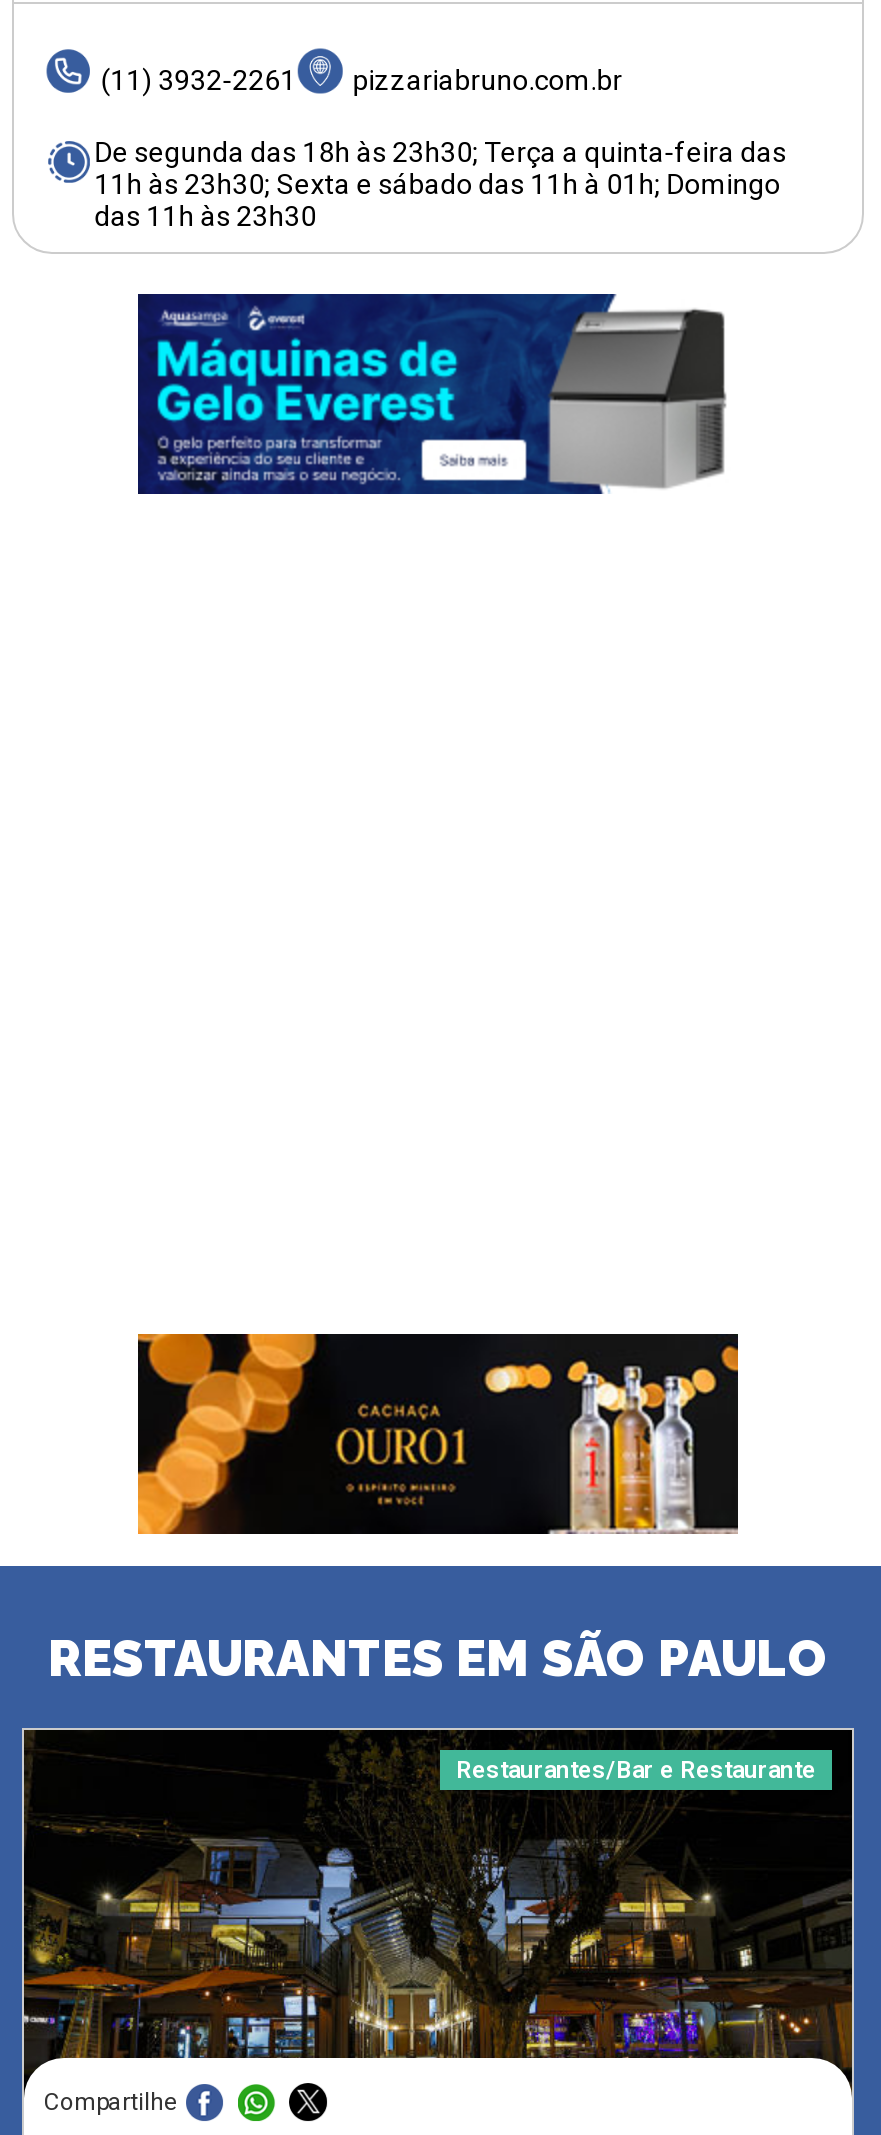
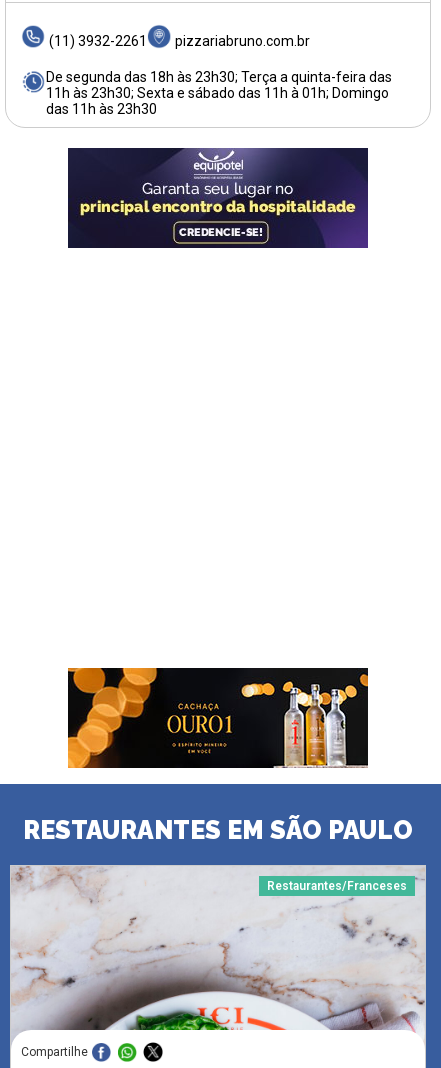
[138,292,738,494] [image] -> [68,147,369,249] [image]
[22,1728,854,2088] [image] | Restaurantes/Bar e Restaurante -> [10,865,426,1044] [image] | Restaurantes/Franceses

